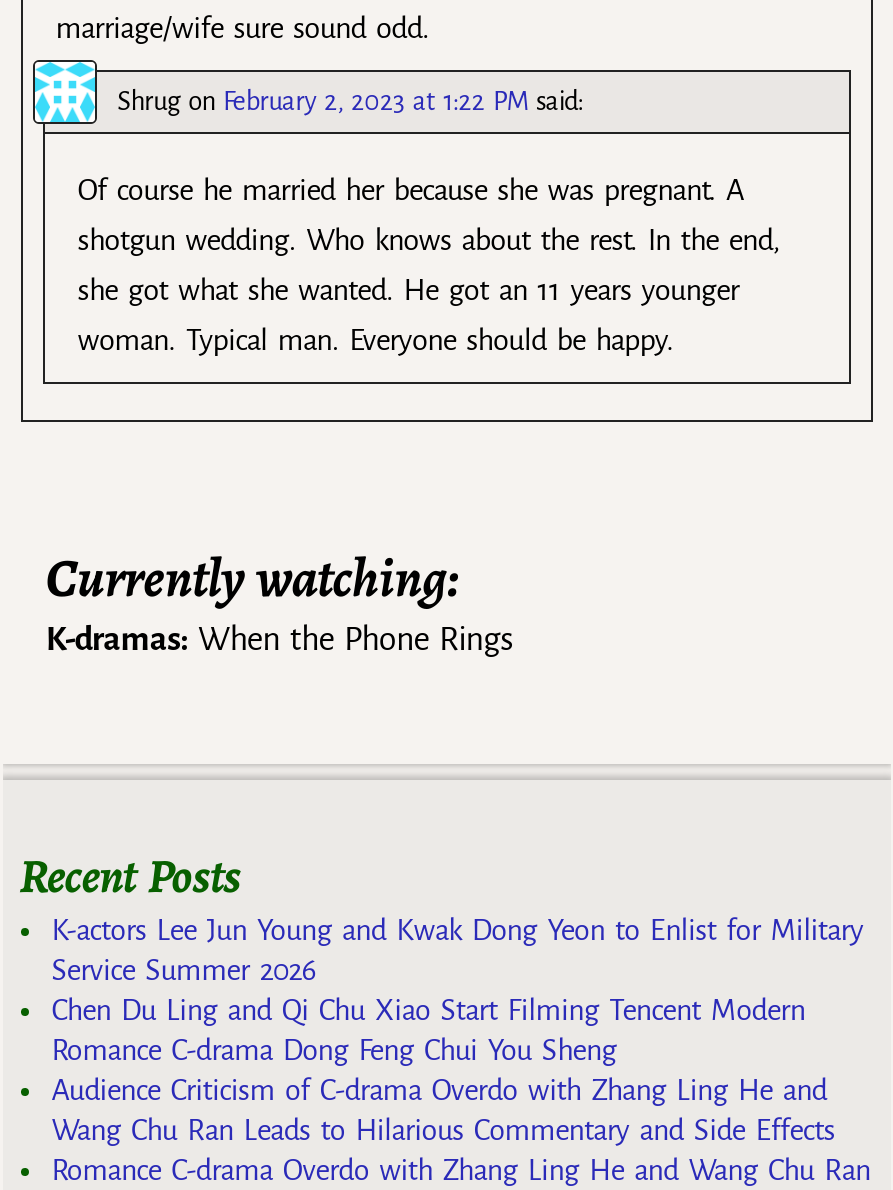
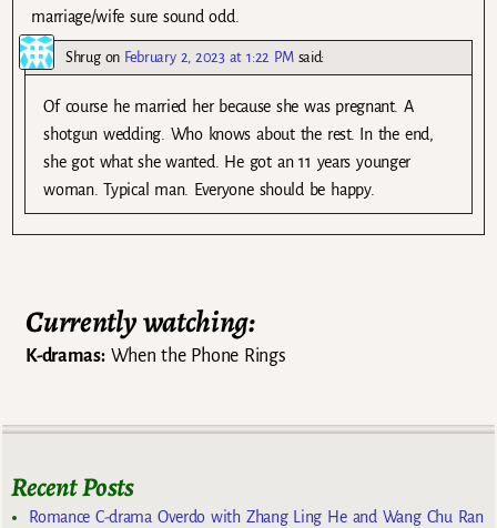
[51,915,863,1147] K-actors Lee Jun Young and Kwak Dong Yeon to Enlist for Military | Service Summer 2026 | Chen Du Ling and Qi Chu Xiao Start Filming Tencent Modern | Romance C-drama Dong Feng Chui You Sheng | Audience Criticism of C-drama Overdo with Zhang Ling He and | Wang Chu Ran Leads to Hilarious Commentary and Side Effects -> none

